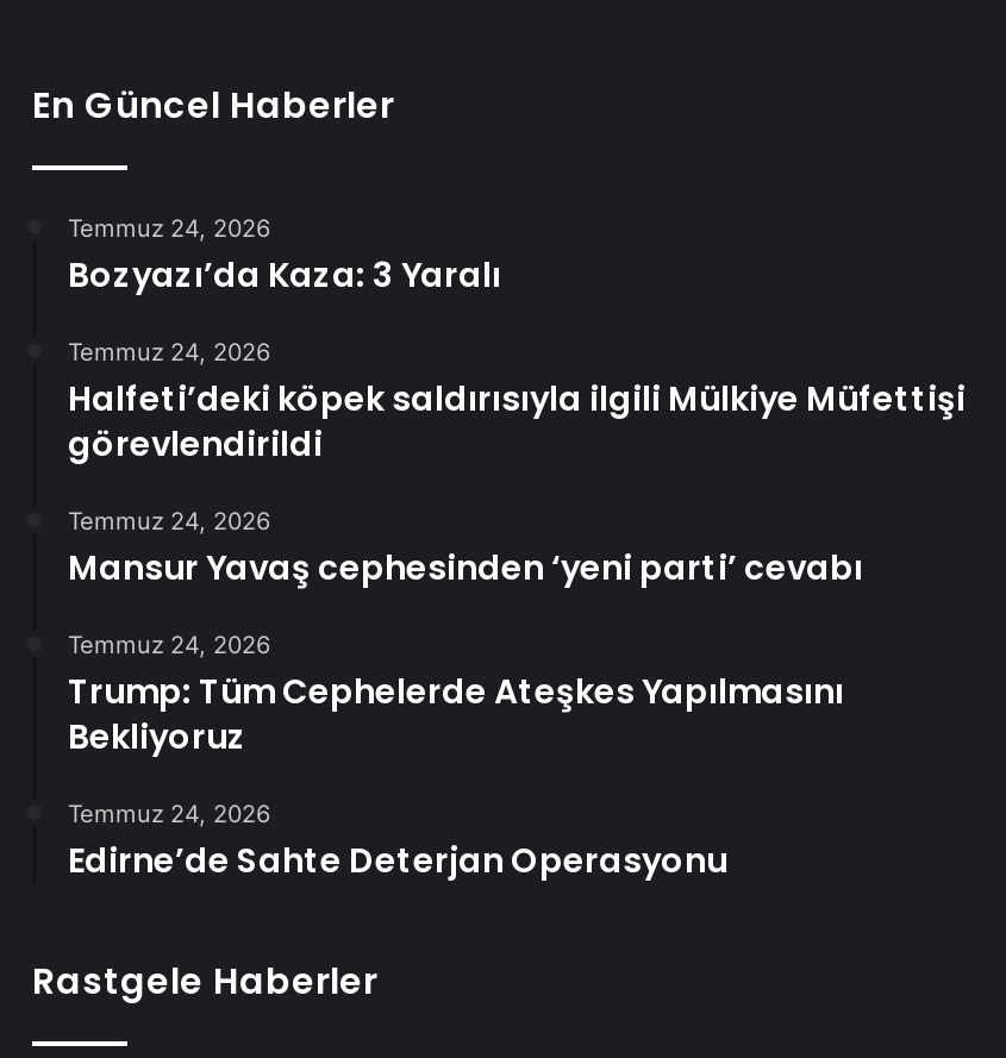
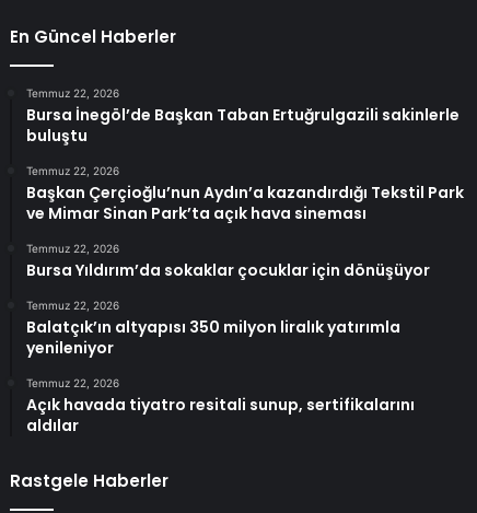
[68,213,501,298] Temmuz 24, 2026 | Bozyazı’da Kaza: 3 Yaralı -> [26,86,459,146] Temmuz 22, 2026 | Bursa İnegöl’de Başkan Taban Ertuğrulgazili sakinlerle | buluştu
[68,336,966,467] Temmuz 24, 2026 | Halfeti’deki köpek saldırısıyla ilgili Mülkiye Müfettişi | görevlendirildi -> [26,164,464,224] Temmuz 22, 2026 | Başkan Çerçioğlu’nun Aydın’a kazandırdığı Tekstil Park | ve Mimar Sinan Park’ta açık hava sineması
[68,505,863,591] Temmuz 24, 2026 | Mansur Yavaş cephesinden ‘yeni parti’ cevabı -> [26,242,430,281] Temmuz 22, 2026 | Bursa Yıldırım’da sokaklar çocuklar için dönüşüyor
[68,629,844,760] Temmuz 24, 2026 | Trump: Tüm Cephelerde Ateşkes Yapılmasını | Bekliyoruz -> [26,298,400,359] Temmuz 22, 2026 | Balatçık’ın altyapısı 350 milyon liralık yatırımla | yenileniyor
[68,798,727,884] Temmuz 24, 2026 | Edirne’de Sahte Deterjan Operasyonu -> [26,376,415,436] Temmuz 22, 2026 | Açık havada tiyatro resitali sunup, sertifikalarını | aldılar

